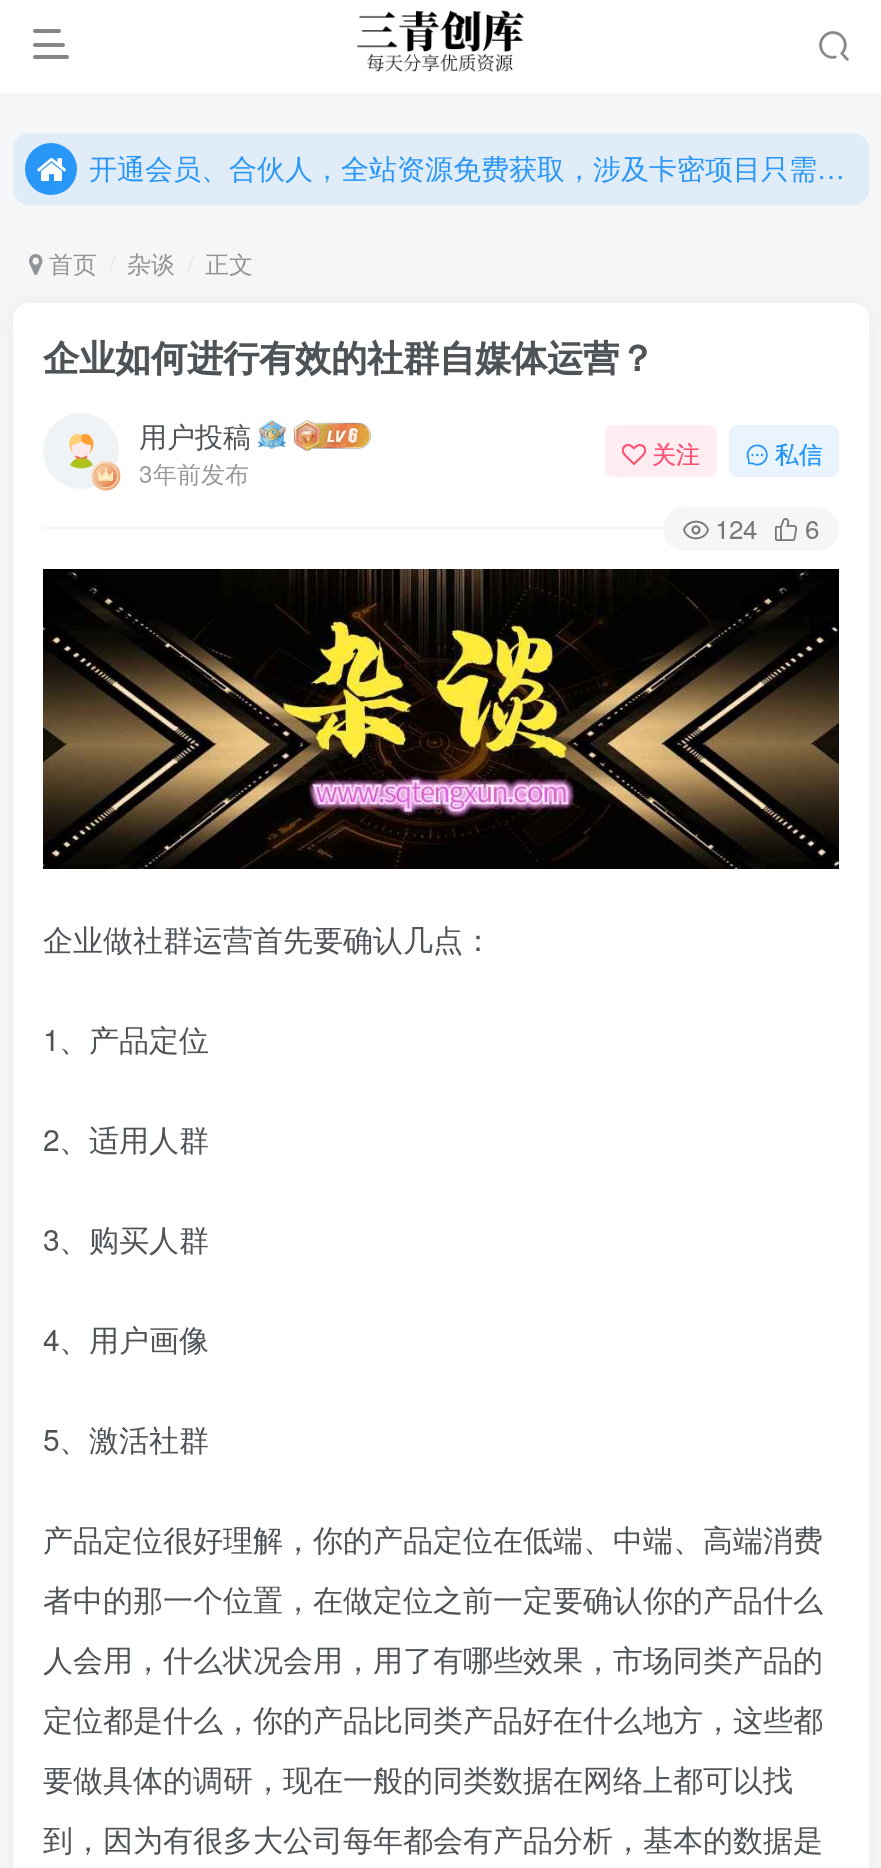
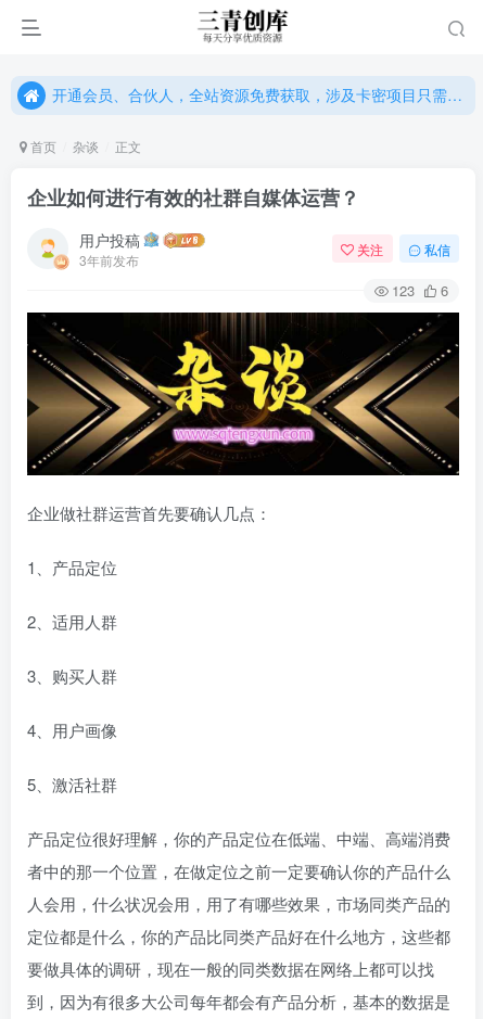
[715,510,819,548] 124 6 -> [392,280,448,301] 123 6

